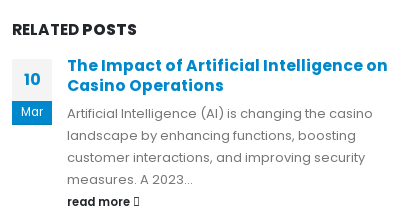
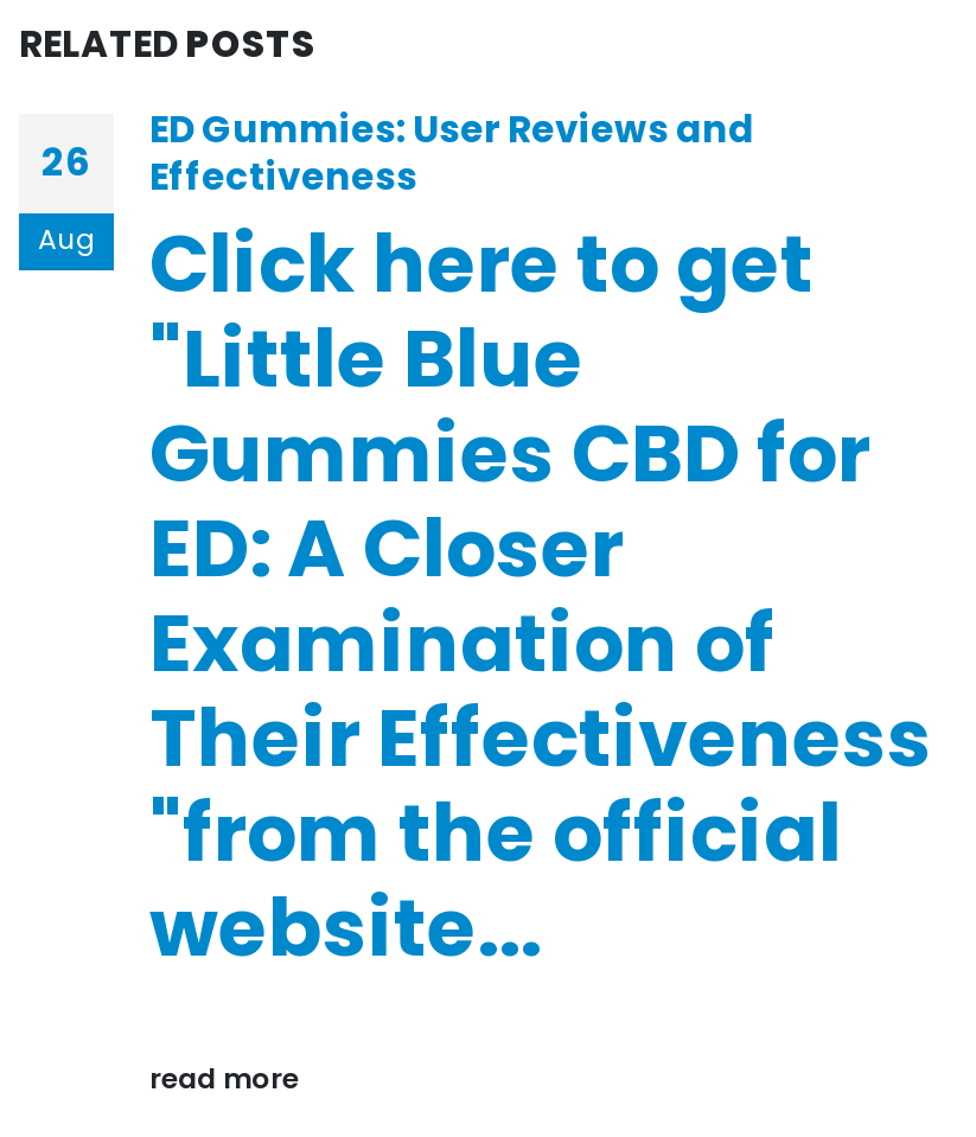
[67,55,388,189] The Impact of Artificial Intelligence on | Casino Operations | Artificial Intelligence (AI) is changing the casino | landscape by enhancing functions, boosting | customer interactions, and improving security | measures. A 2023... -> [149,104,932,984] ED Gummies: User Reviews and | Effectiveness | Click here to get | "Little Blue | Gummies CBD for | ED: A Closer | Examination of | Their Effectiveness | "from the official | website...
[23,68,40,91] 10 -> [42,135,91,189] 26
[21,104,43,120] Mar -> [38,220,95,258] Aug

